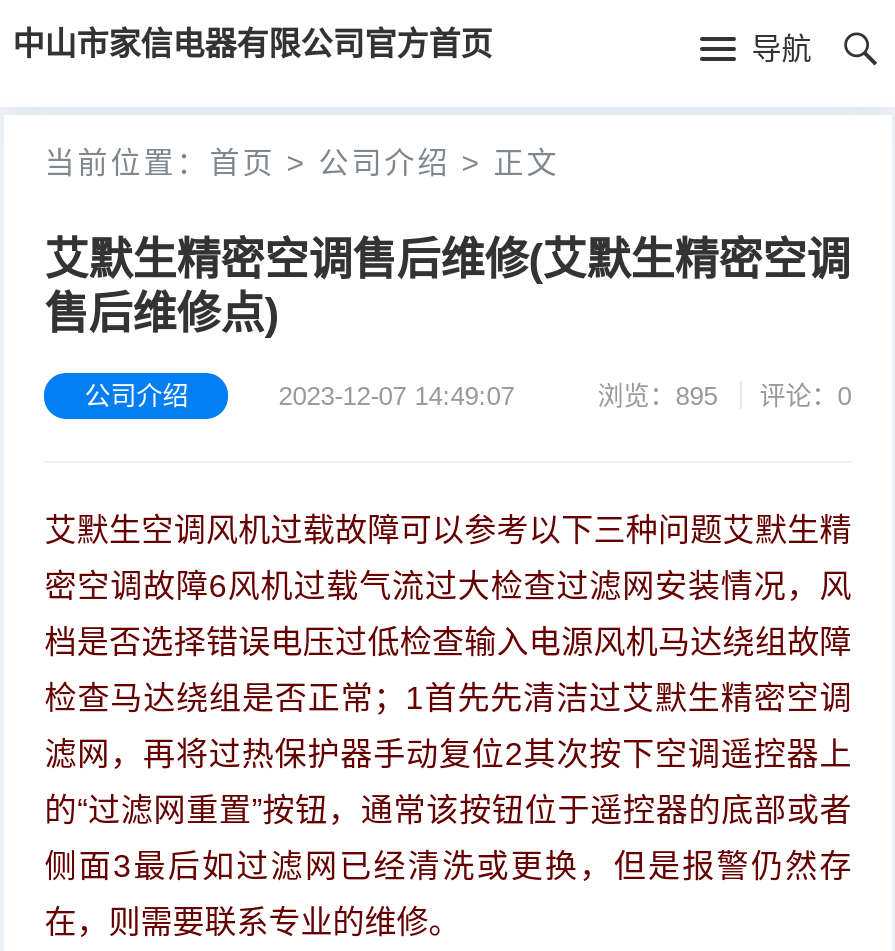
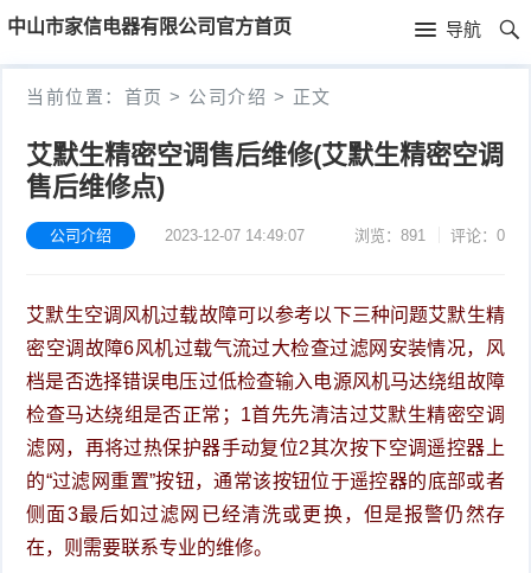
[598,381,852,411] 浏览：895 评论：0 -> [354,226,505,244] 浏览：891 评论：0

